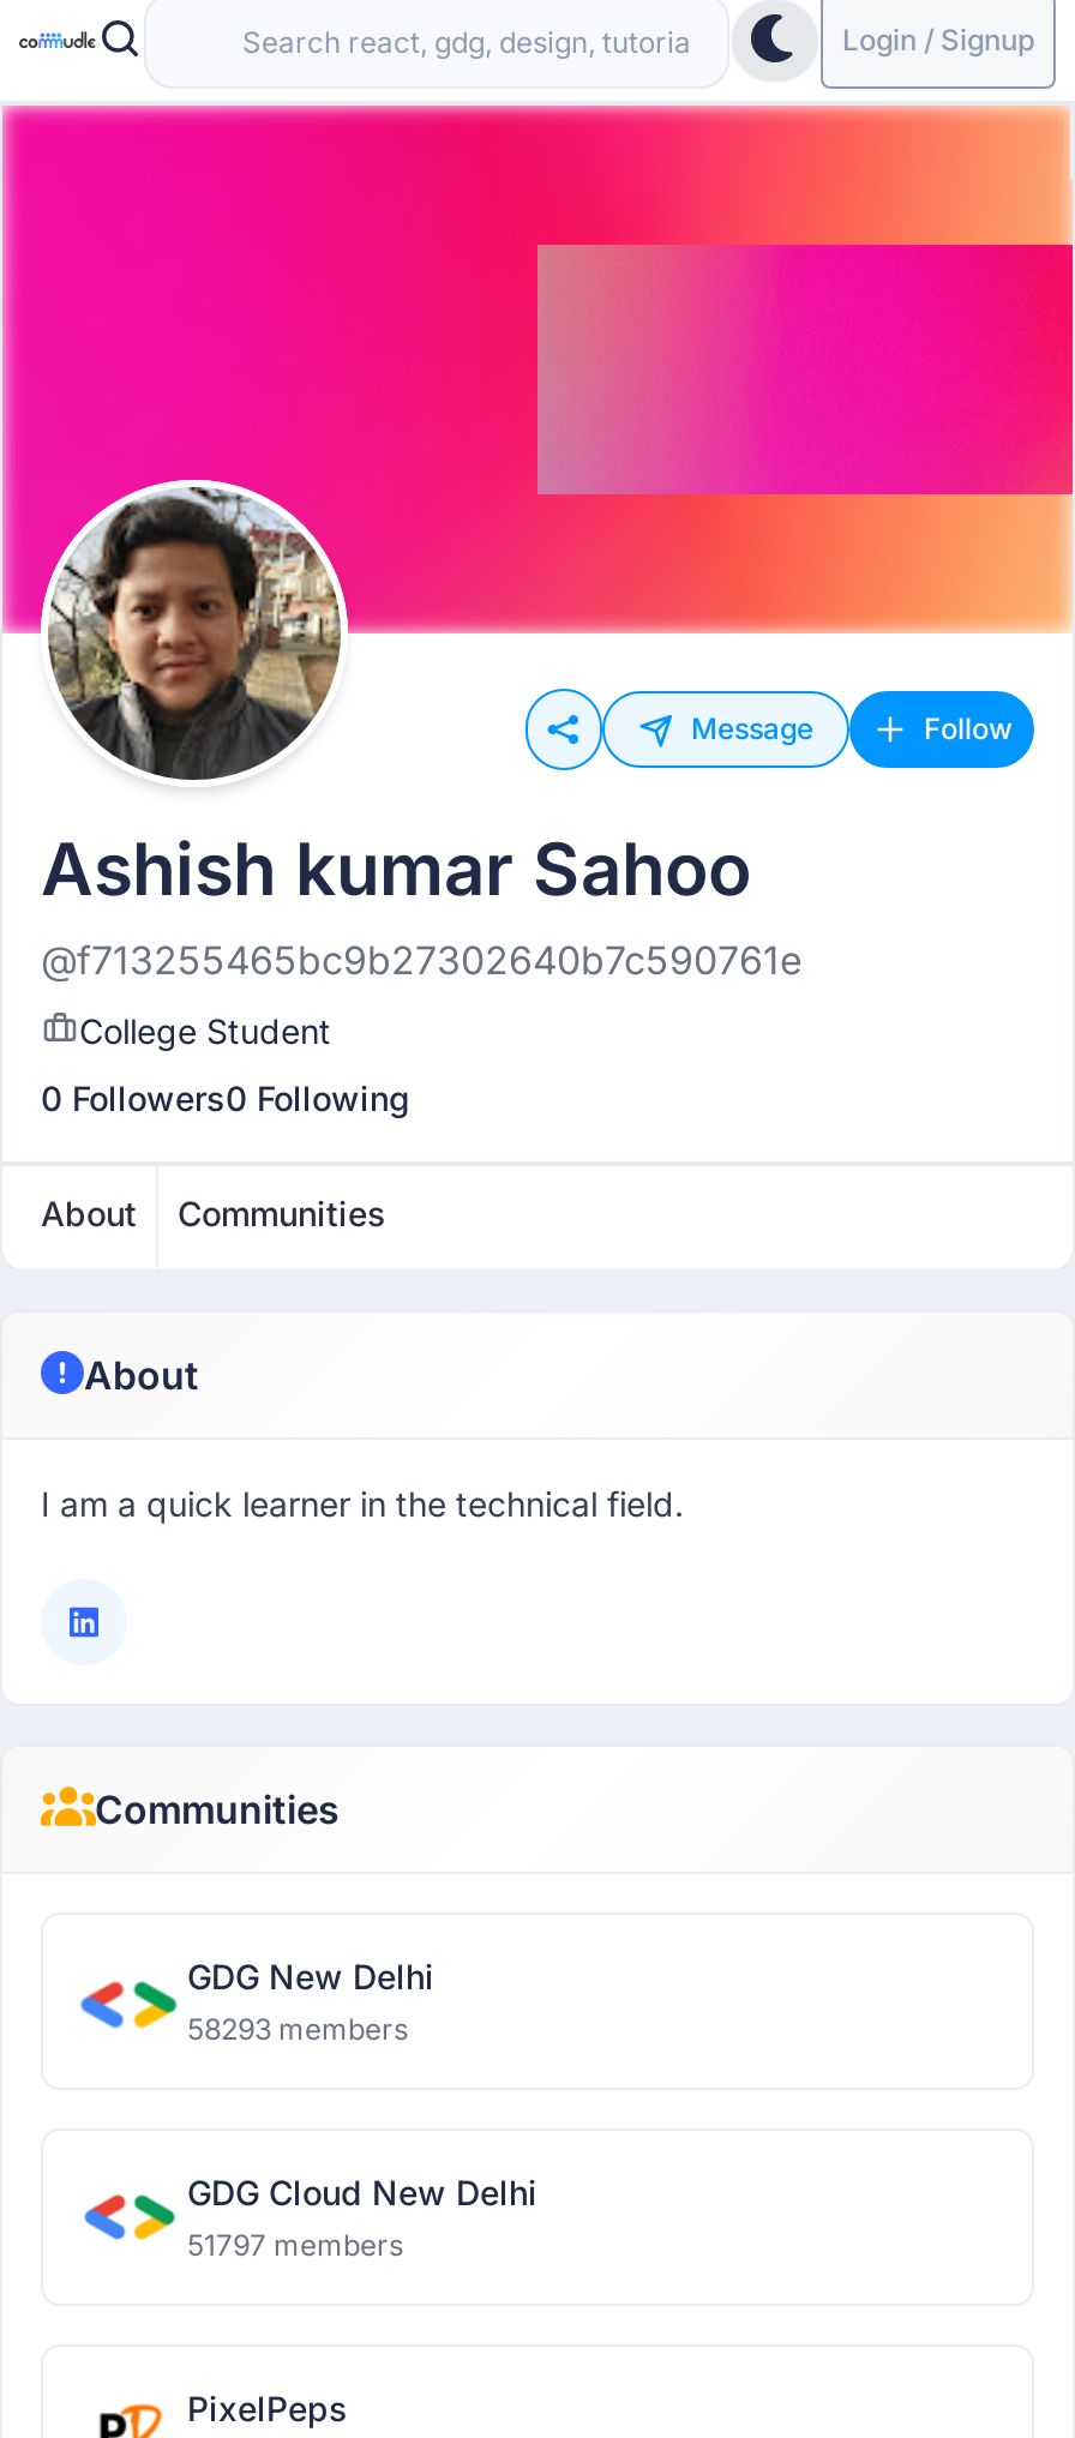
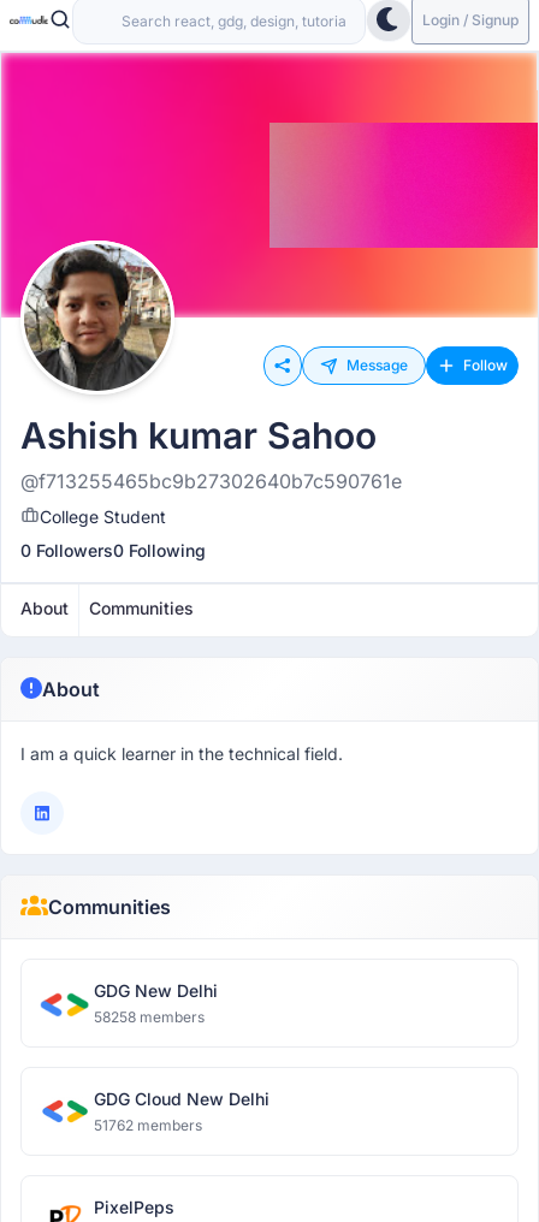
[187,2011,408,2047] 58293 members -> [94,1008,205,1026] 58258 members
[187,2227,403,2263] 51797 members -> [94,1116,202,1134] 51762 members

